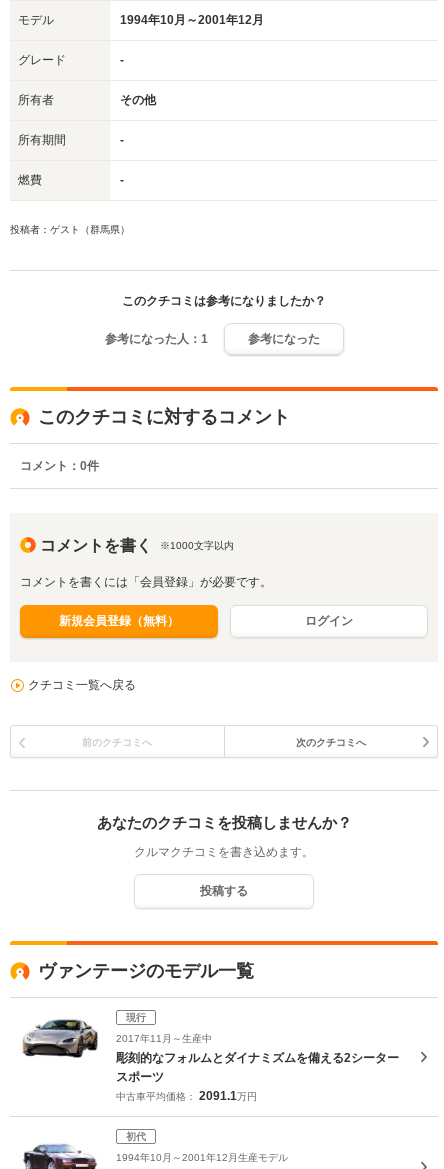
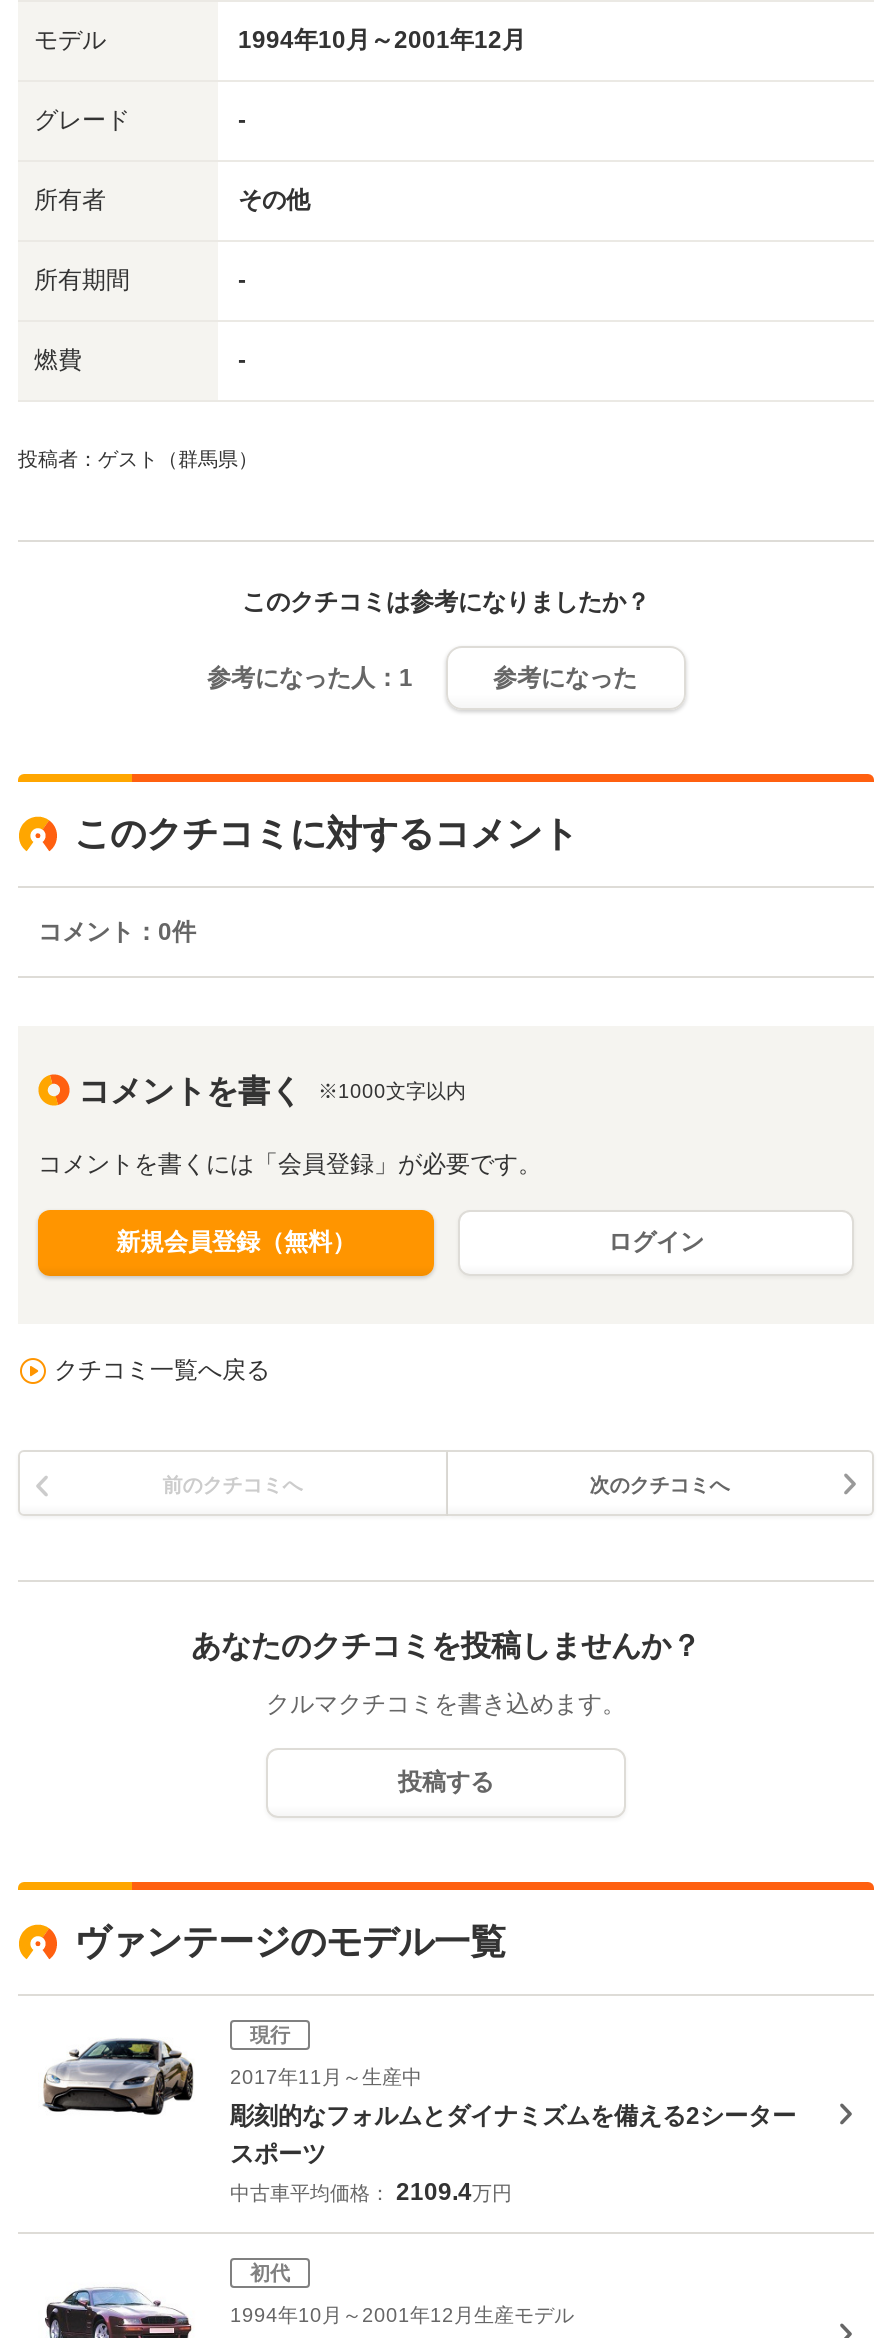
[116,1089,257,1103] 中古車平均価格：2091.1万円 -> [230,2179,512,2207] 中古車平均価格：2109.4万円

